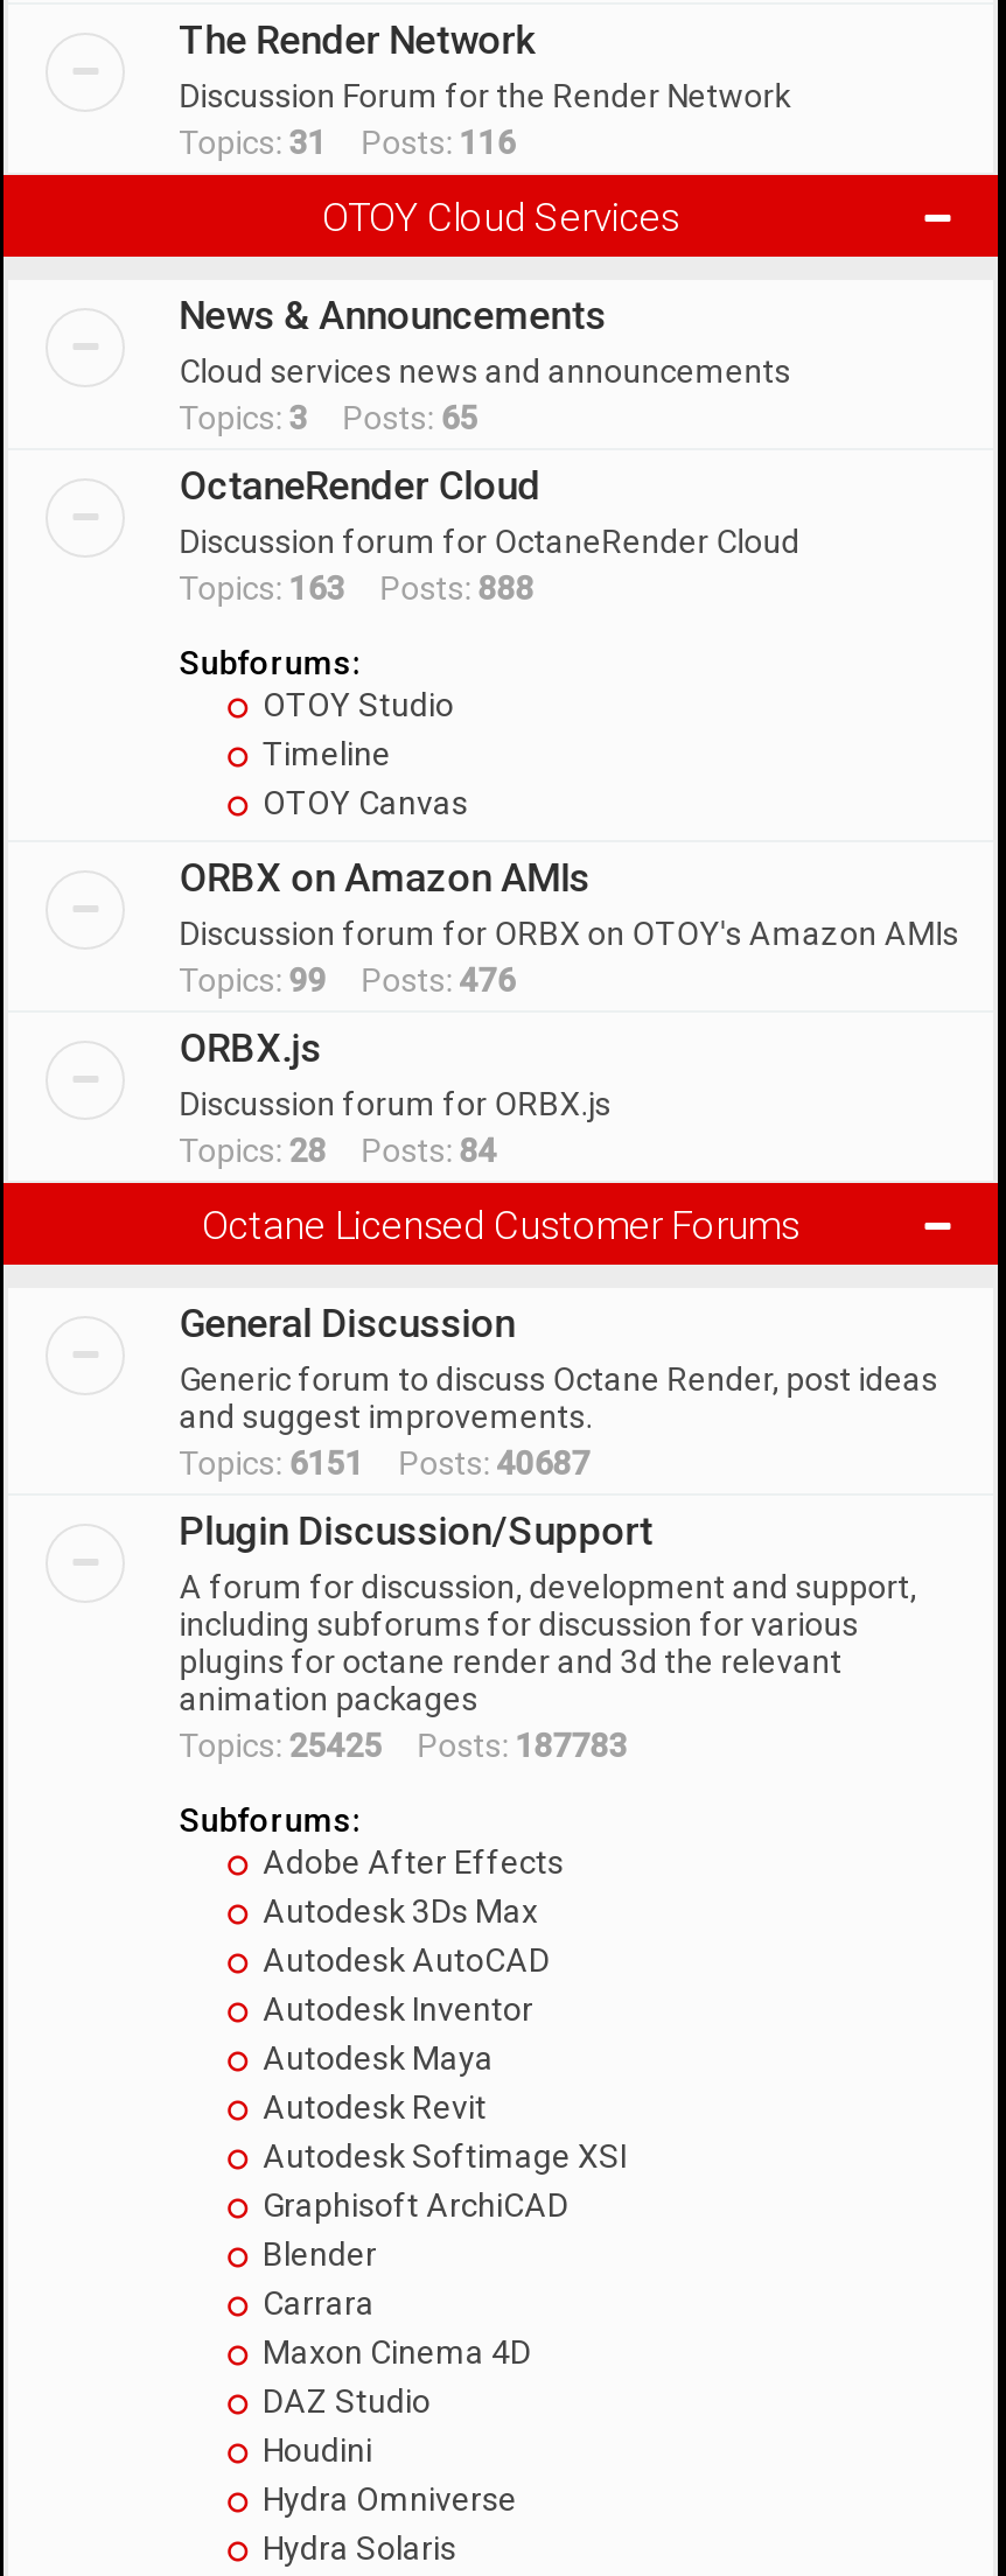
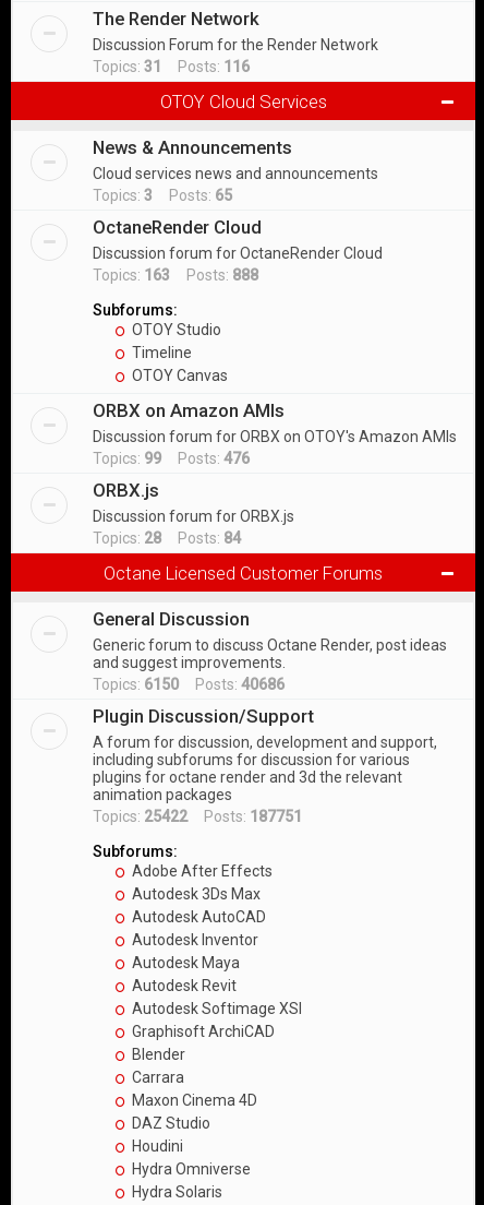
[179,1444,590,1482] Topics: 6151 Posts: 40687 -> [93,676,285,693] Topics: 6150 Posts: 40686
[179,1727,627,1764] Topics: 25425 Posts: 187783 -> [93,808,302,825] Topics: 25422 Posts: 187751

